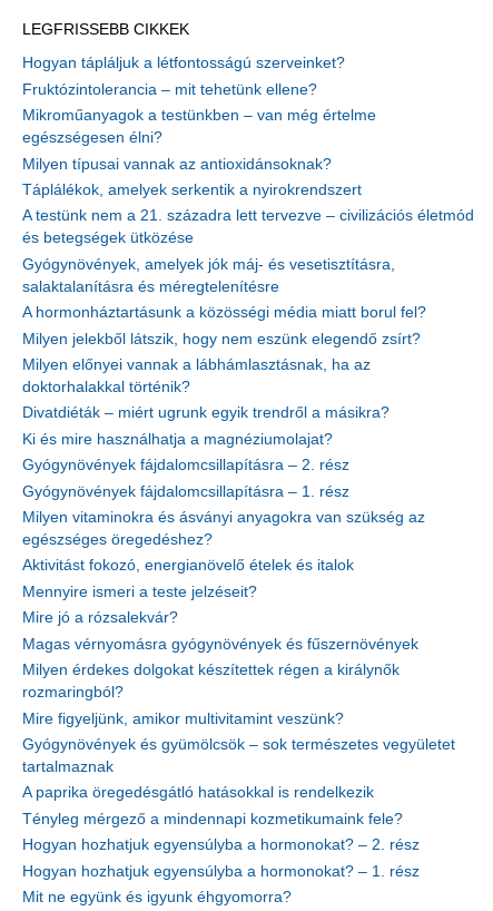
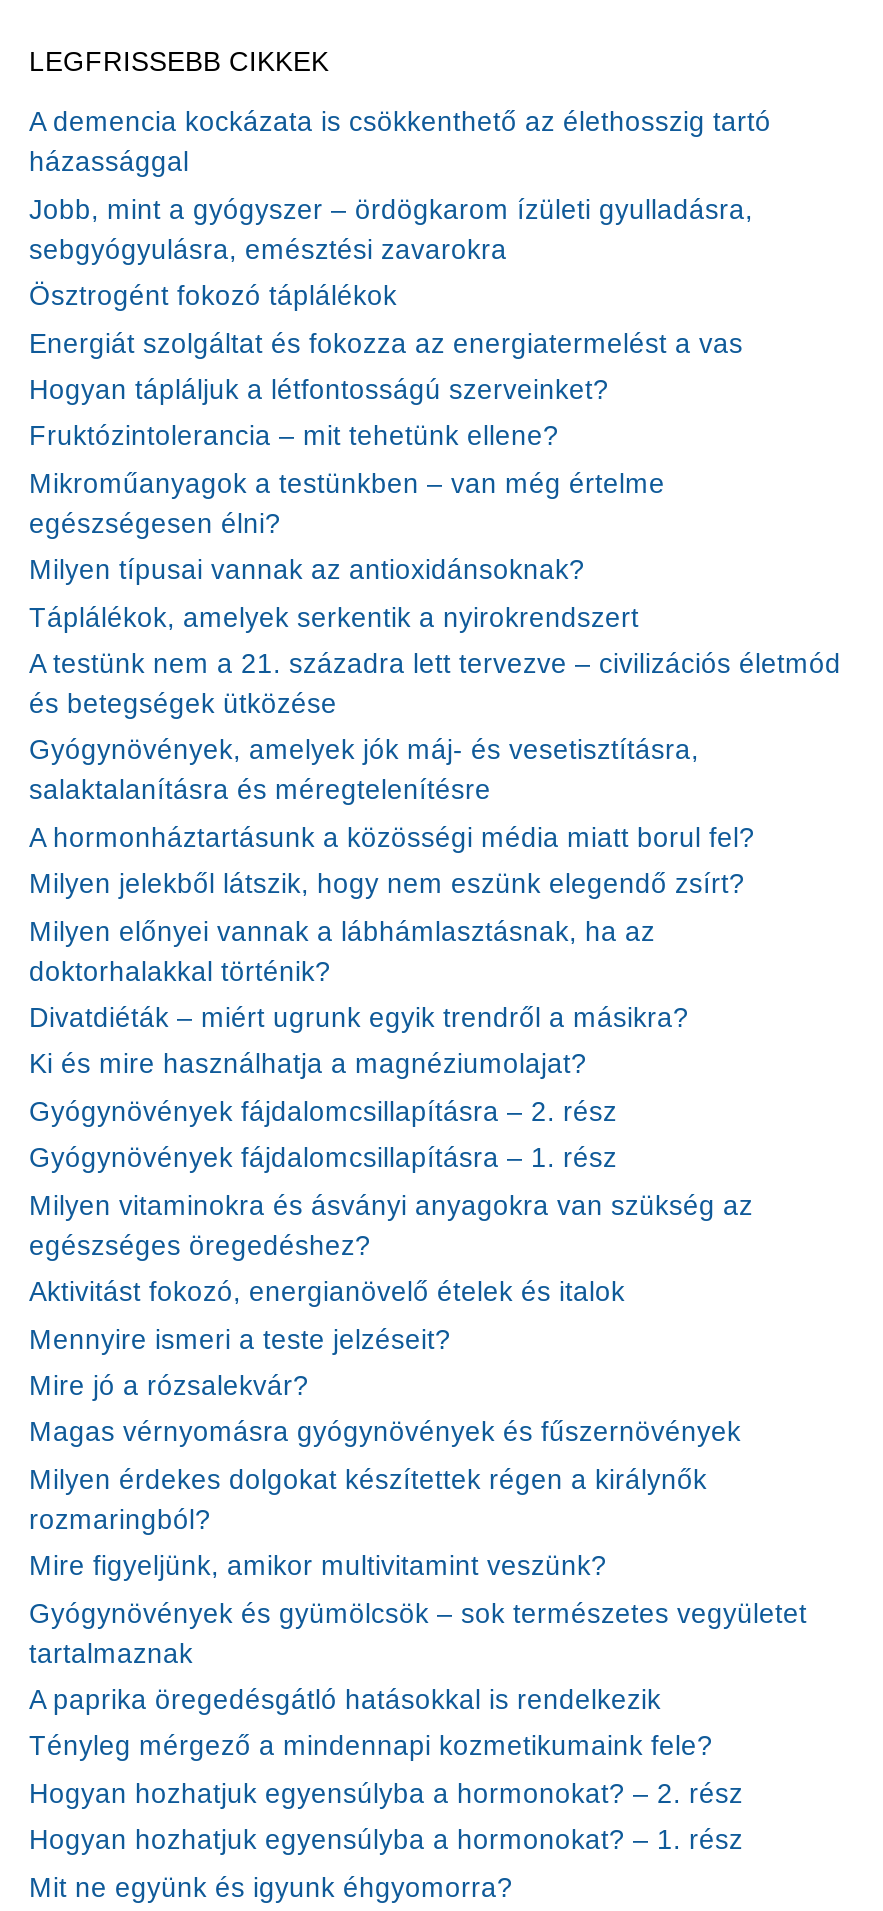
none -> [29,108,771,358] A demencia kockázata is csökkenthető az élethosszig tartó | házassággal | Jobb, mint a gyógyszer – ördögkarom ízületi gyulladásra, | sebgyógyulásra, emésztési zavarokra | Ösztrogént fokozó táplálékok | Energiát szolgáltat és fokozza az energiatermelést a vas

